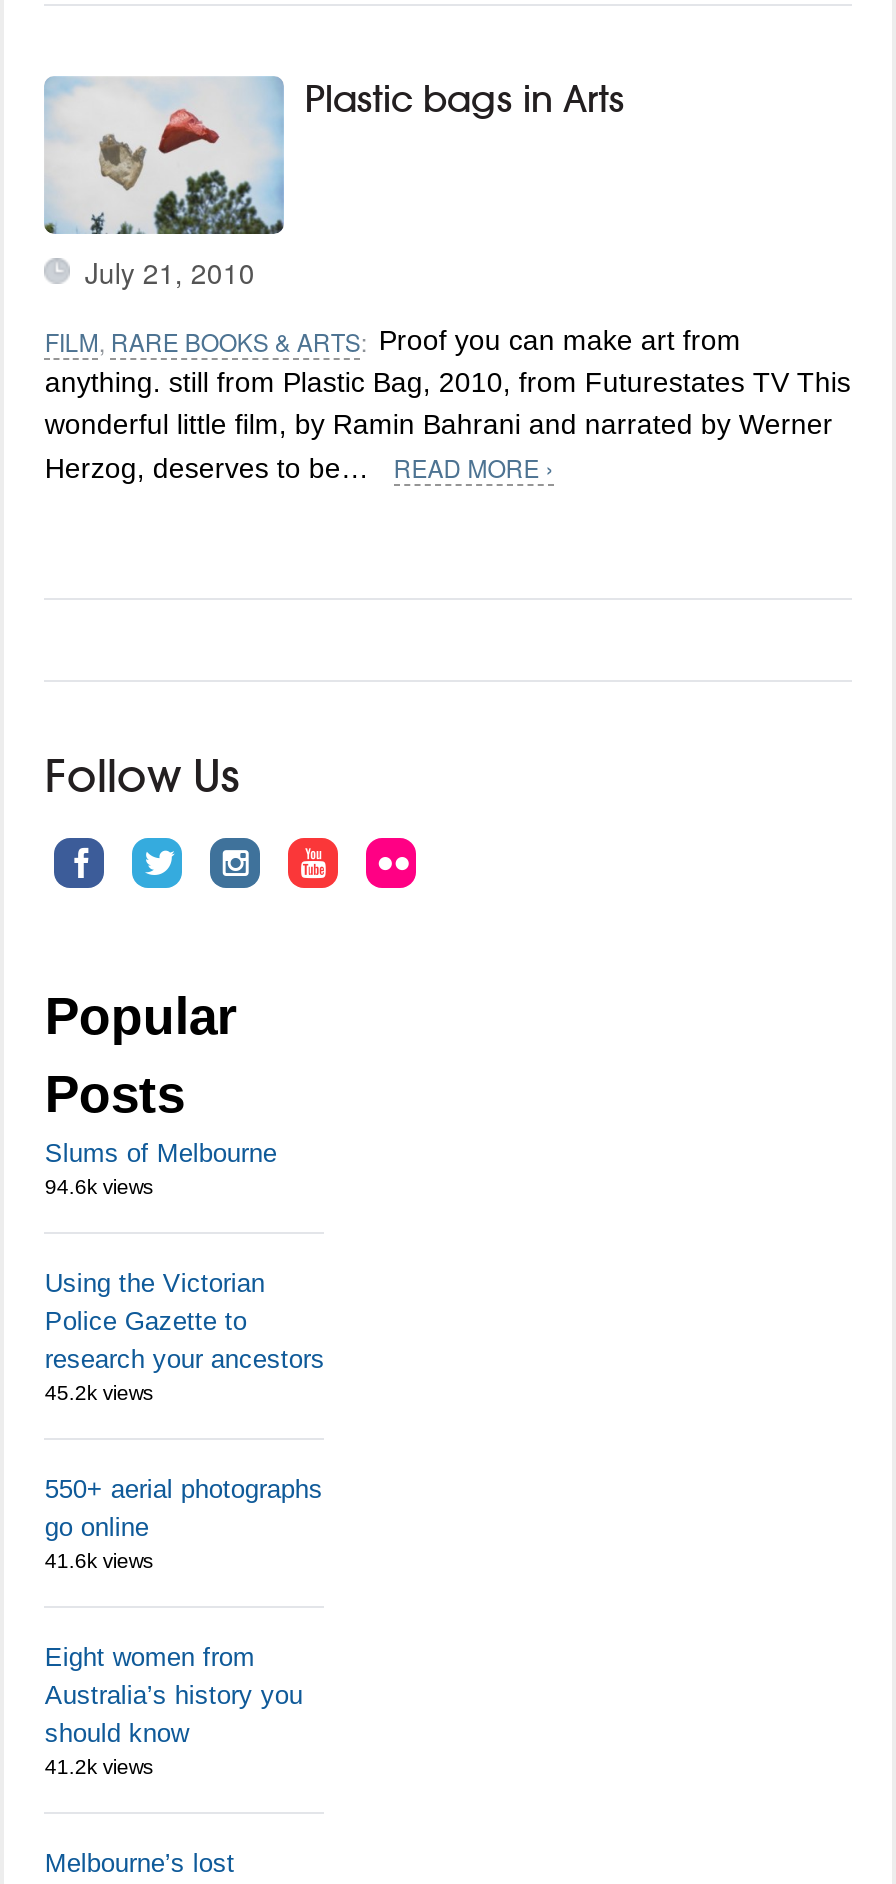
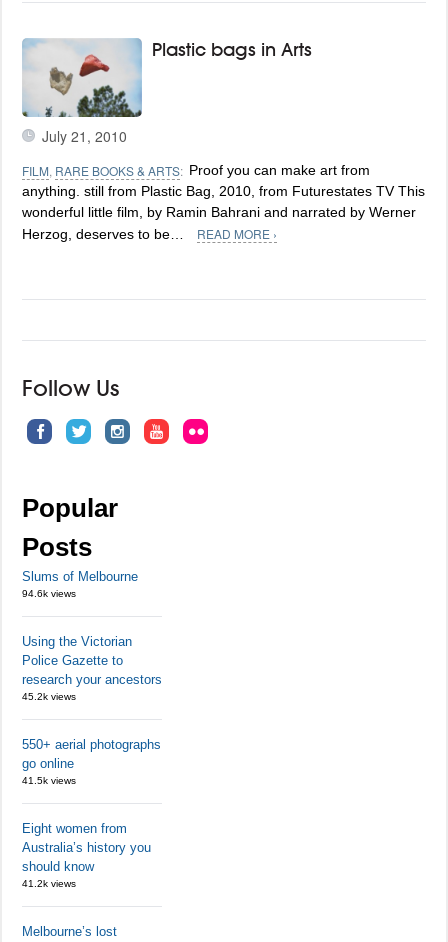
[45,1550,153,1572] 41.6k views -> [22,775,76,786] 41.5k views

